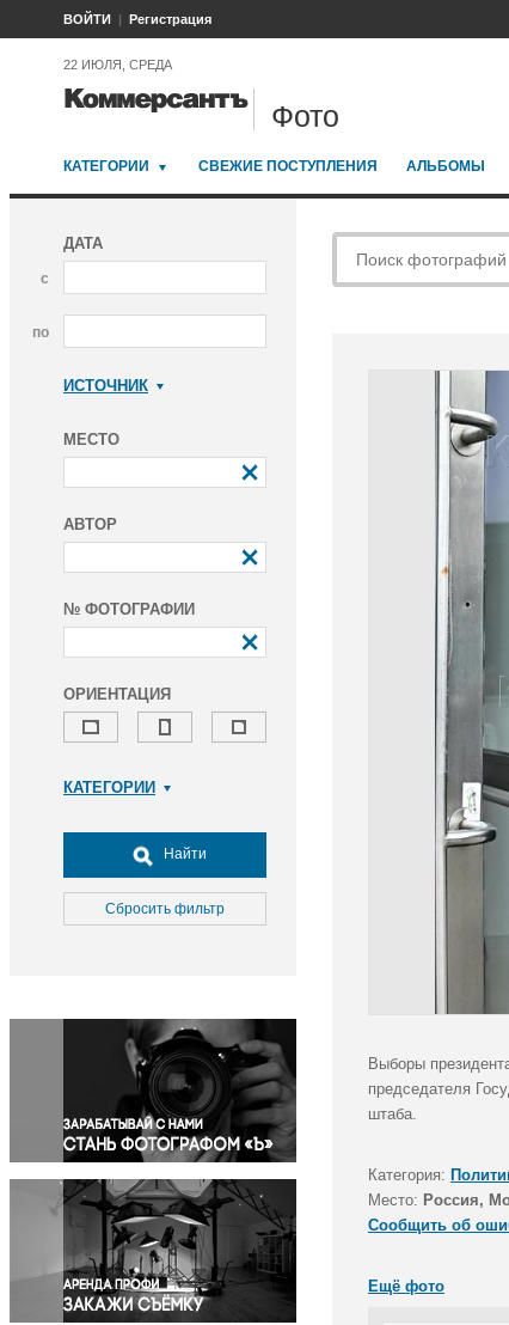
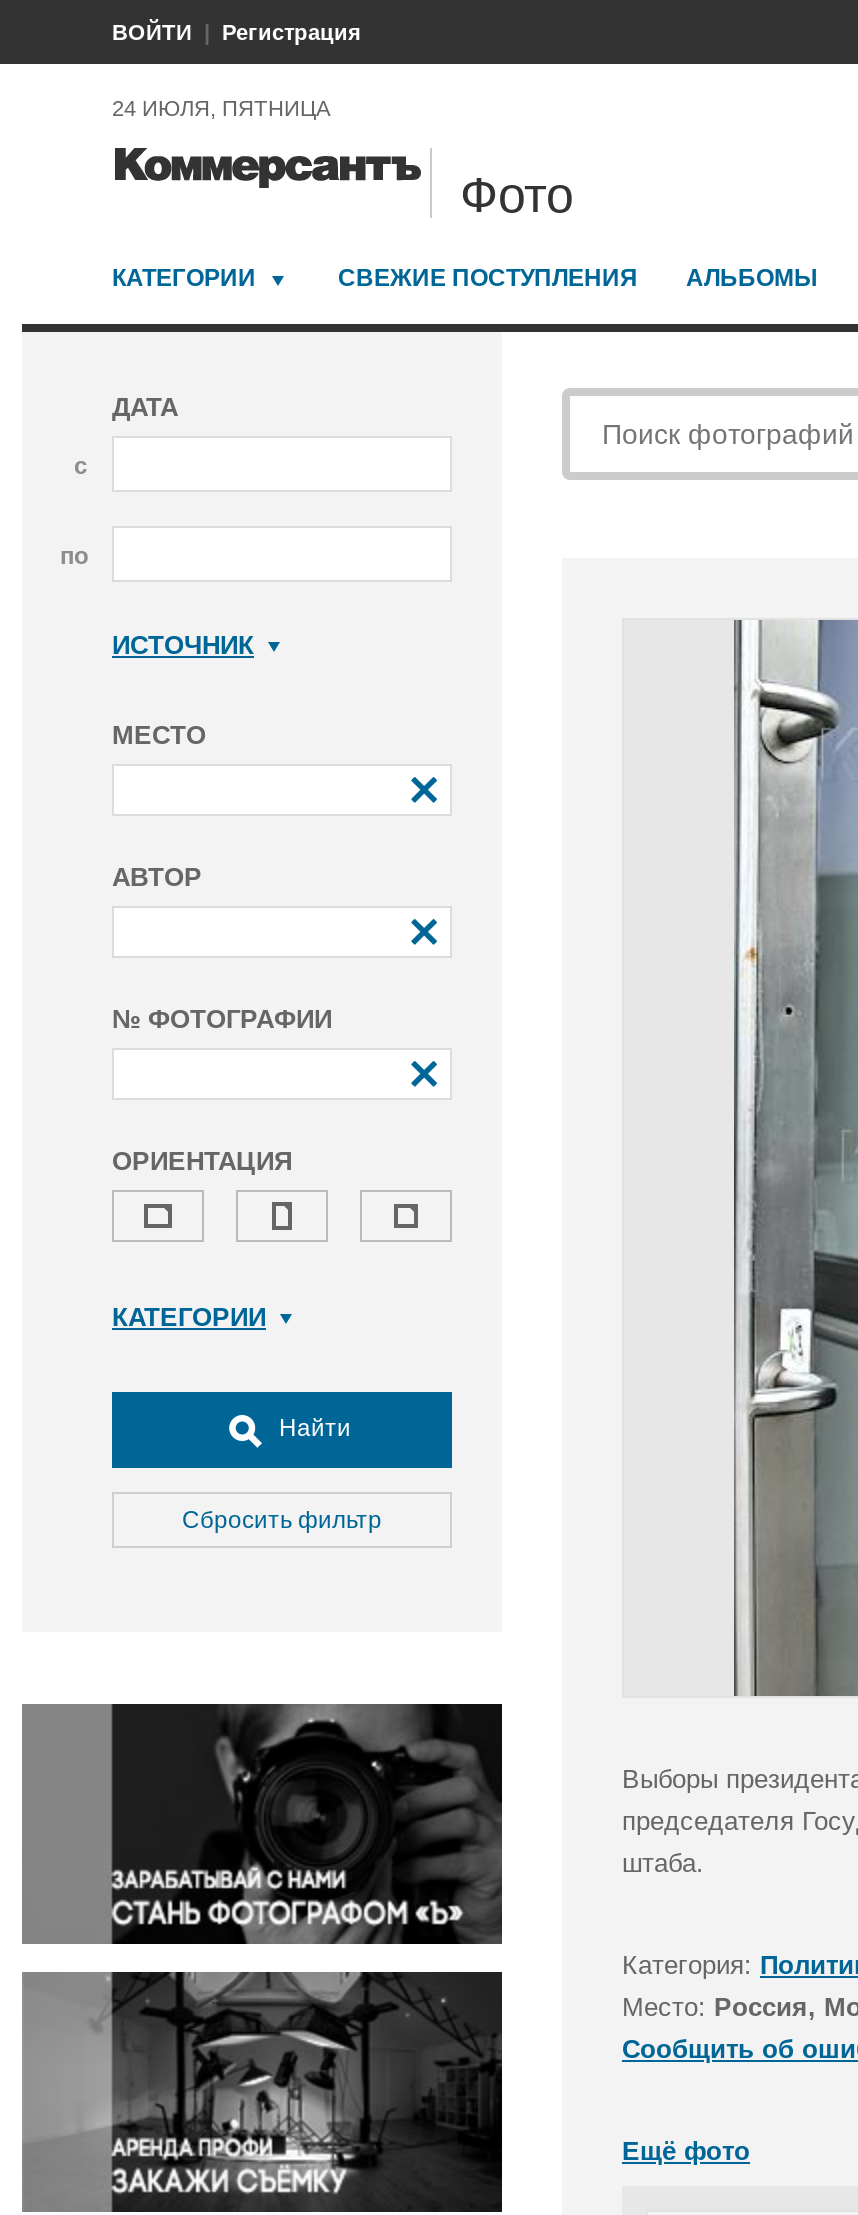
[63,57,172,72] 22 ИЮЛЯ, СРЕДА -> [112,96,330,120] 24 ИЮЛЯ, ПЯТНИЦА

